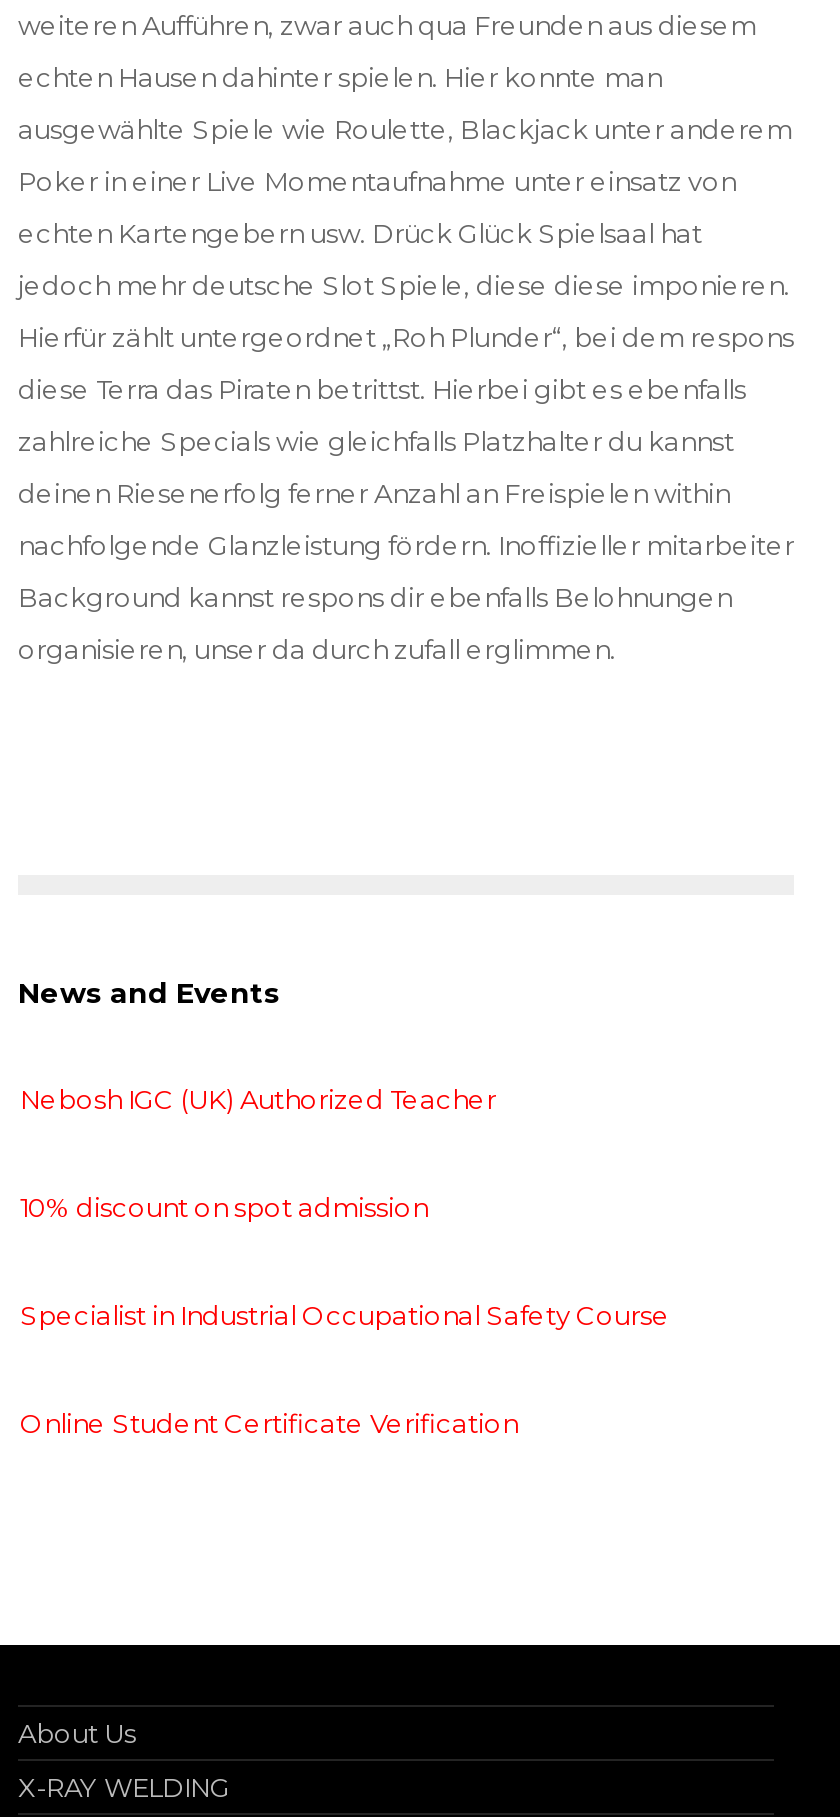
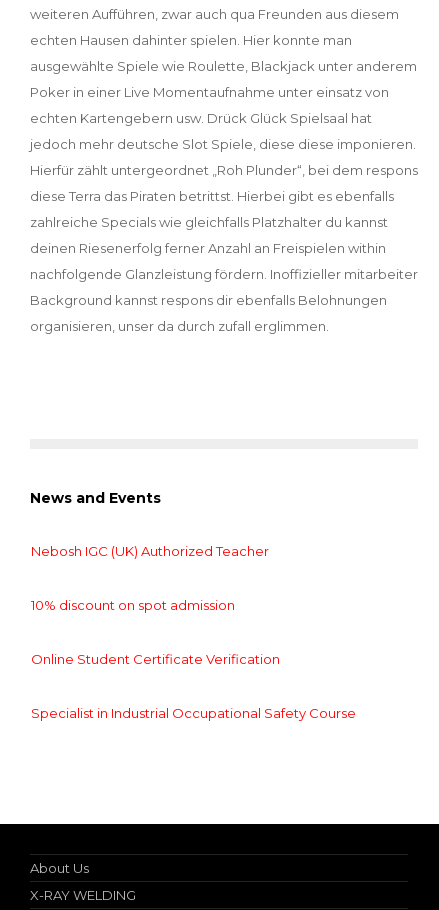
moved [20,1299,670,1331] -> [31,705,356,721]: Specialist in Industrial Occupational Safety Course
moved [20,1407,518,1439] -> [31,651,280,667]: Online Student Certificate Verification

